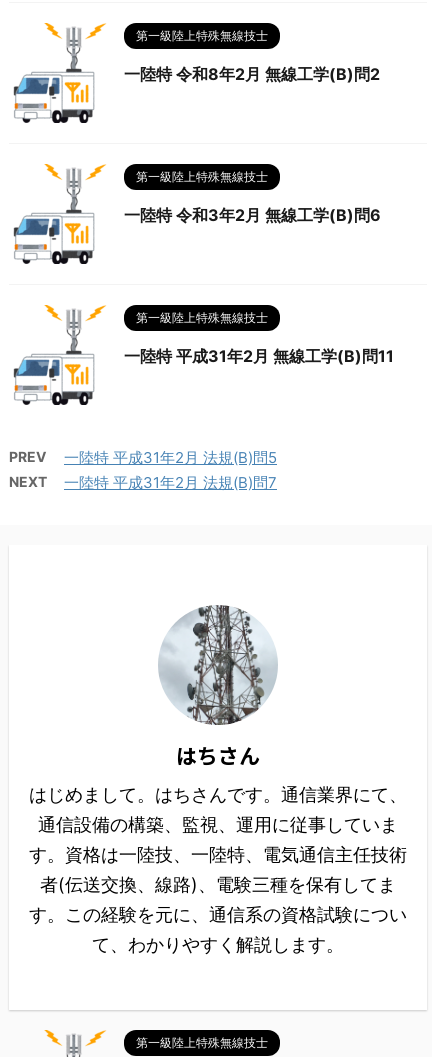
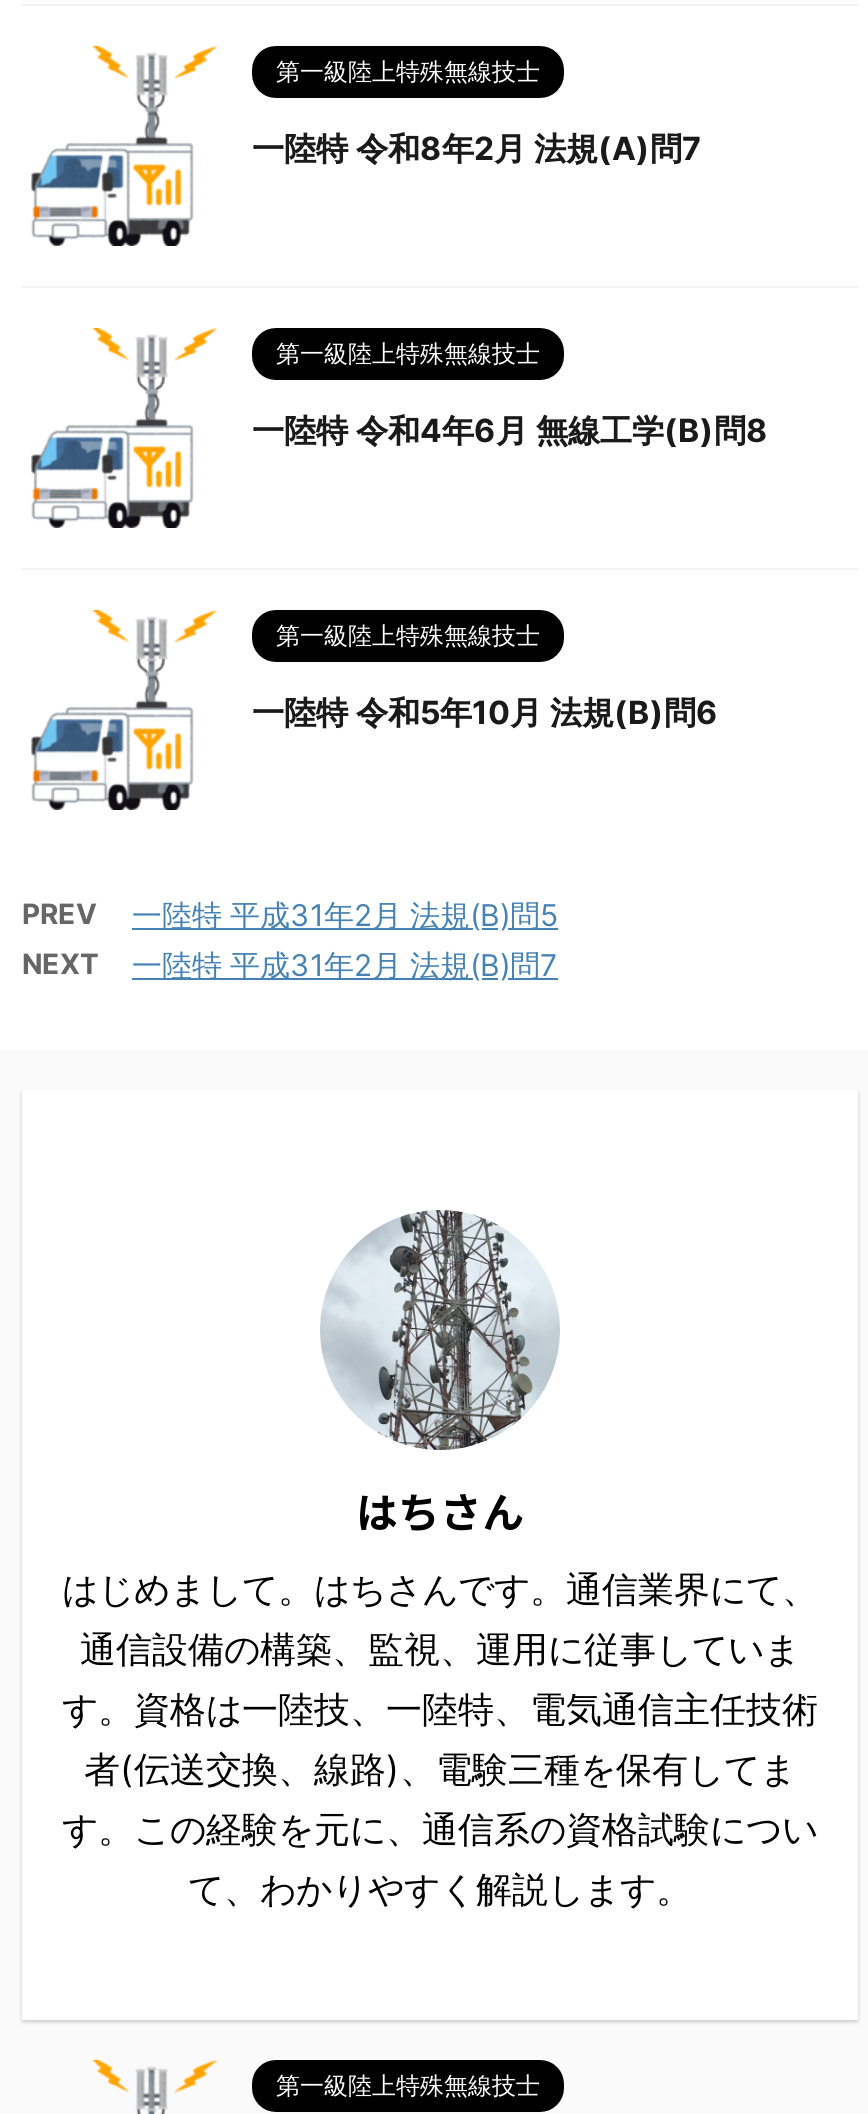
[124,64,380,84] 一陸特 令和8年2月 無線工学(B)問2 -> [252,128,702,168] 一陸特 令和8年2月 法規(A)問7
[124,205,381,225] 一陸特 令和3年2月 無線工学(B)問6 -> [252,410,768,450] 一陸特 令和4年6月 無線工学(B)問8
[124,346,394,366] 一陸特 平成31年2月 無線工学(B)問11 -> [252,692,718,732] 一陸特 令和5年10月 法規(B)問6

